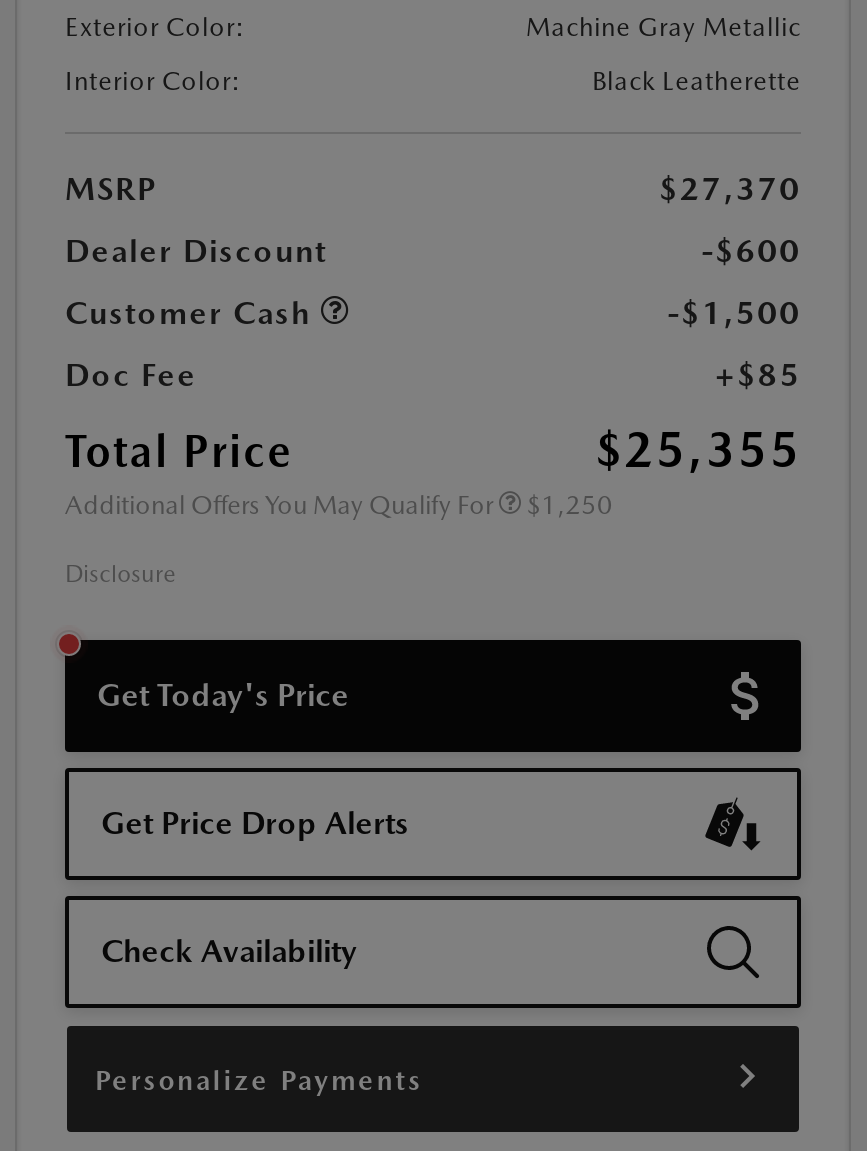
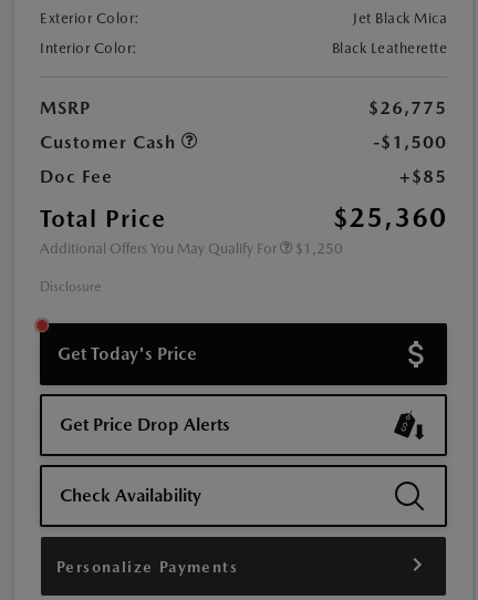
[526,12,801,42] Machine Gray Metallic -> [353,10,447,27] Jet Black Mica
[65,170,801,270] $27,370 | Dealer Discount | -$600 -> [368,97,447,118] $26,775
[595,420,801,478] $25,355 -> [333,201,447,234] $25,360

